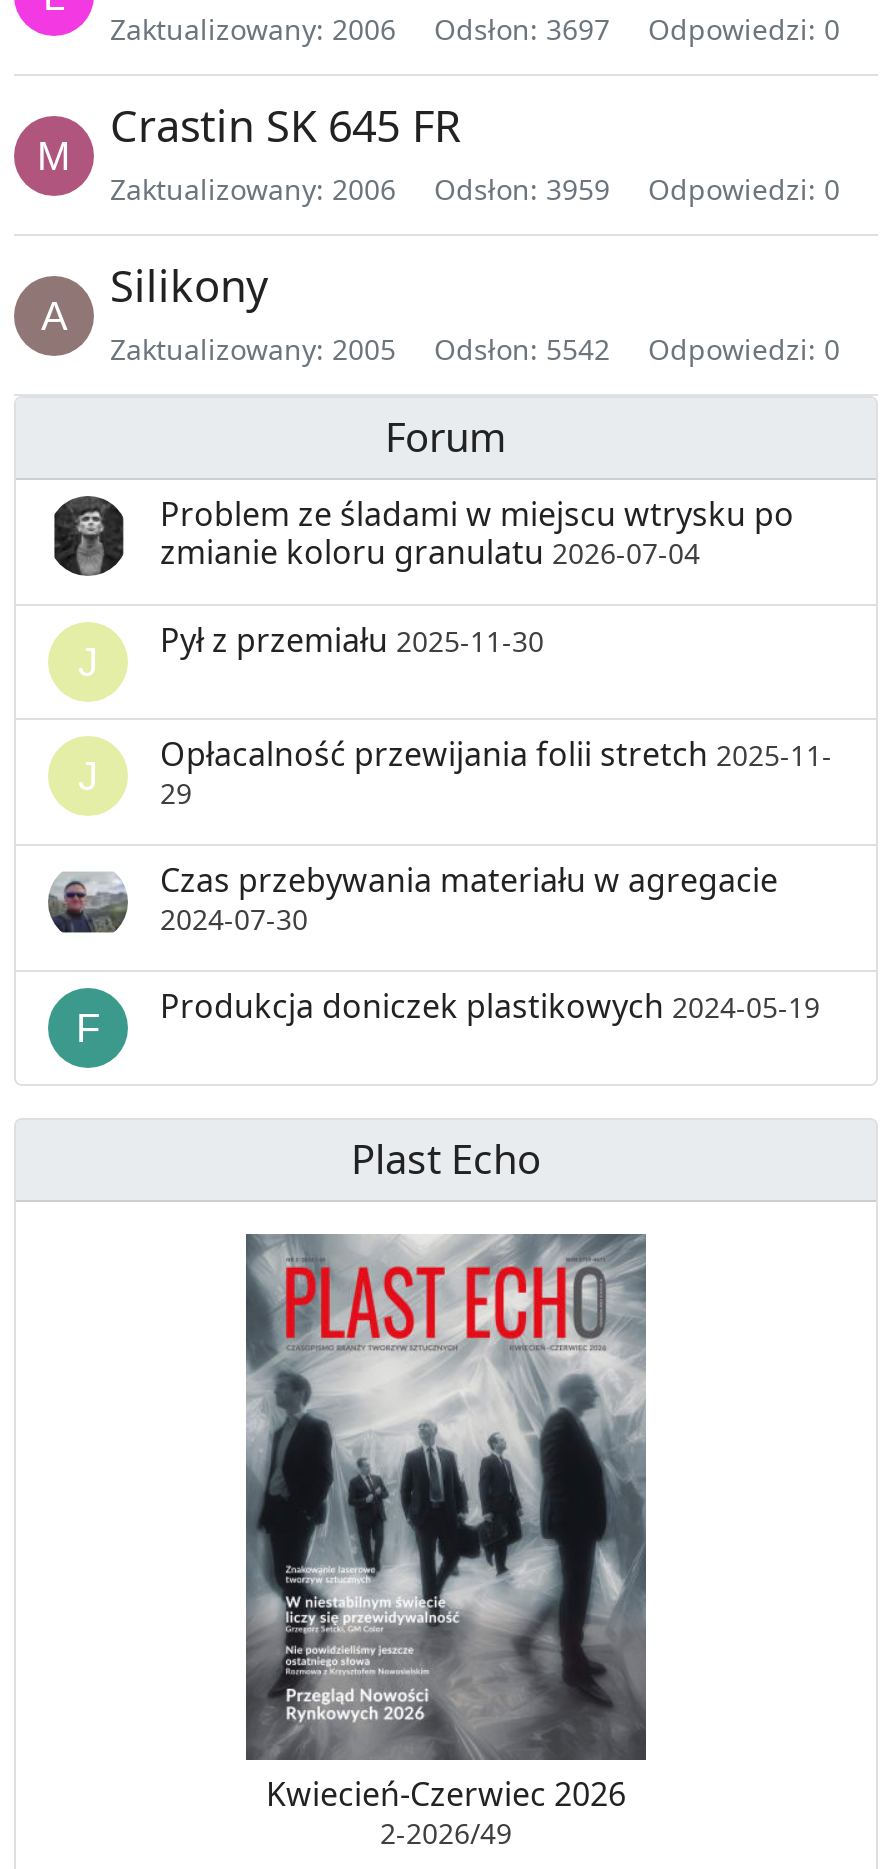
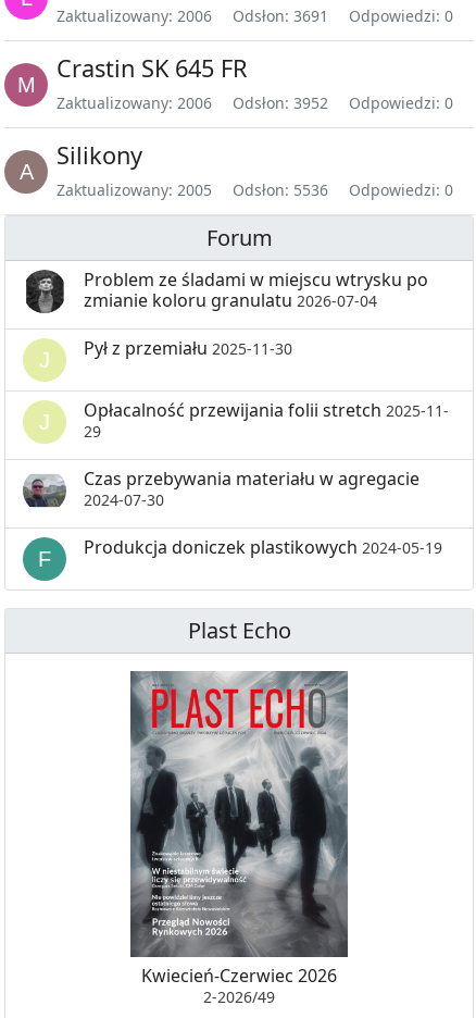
[110,10,840,48] Zaktualizowany: 2006 Odsłon: 3697 Odpowiedzi: 0 -> [57,5,453,26] Zaktualizowany: 2006 Odsłon: 3691 Odpowiedzi: 0
[110,170,840,208] Zaktualizowany: 2006 Odsłon: 3959 Odpowiedzi: 0 -> [57,92,453,113] Zaktualizowany: 2006 Odsłon: 3952 Odpowiedzi: 0
[110,330,840,368] Zaktualizowany: 2005 Odsłon: 5542 Odpowiedzi: 0 -> [57,179,453,200] Zaktualizowany: 2005 Odsłon: 5536 Odpowiedzi: 0

